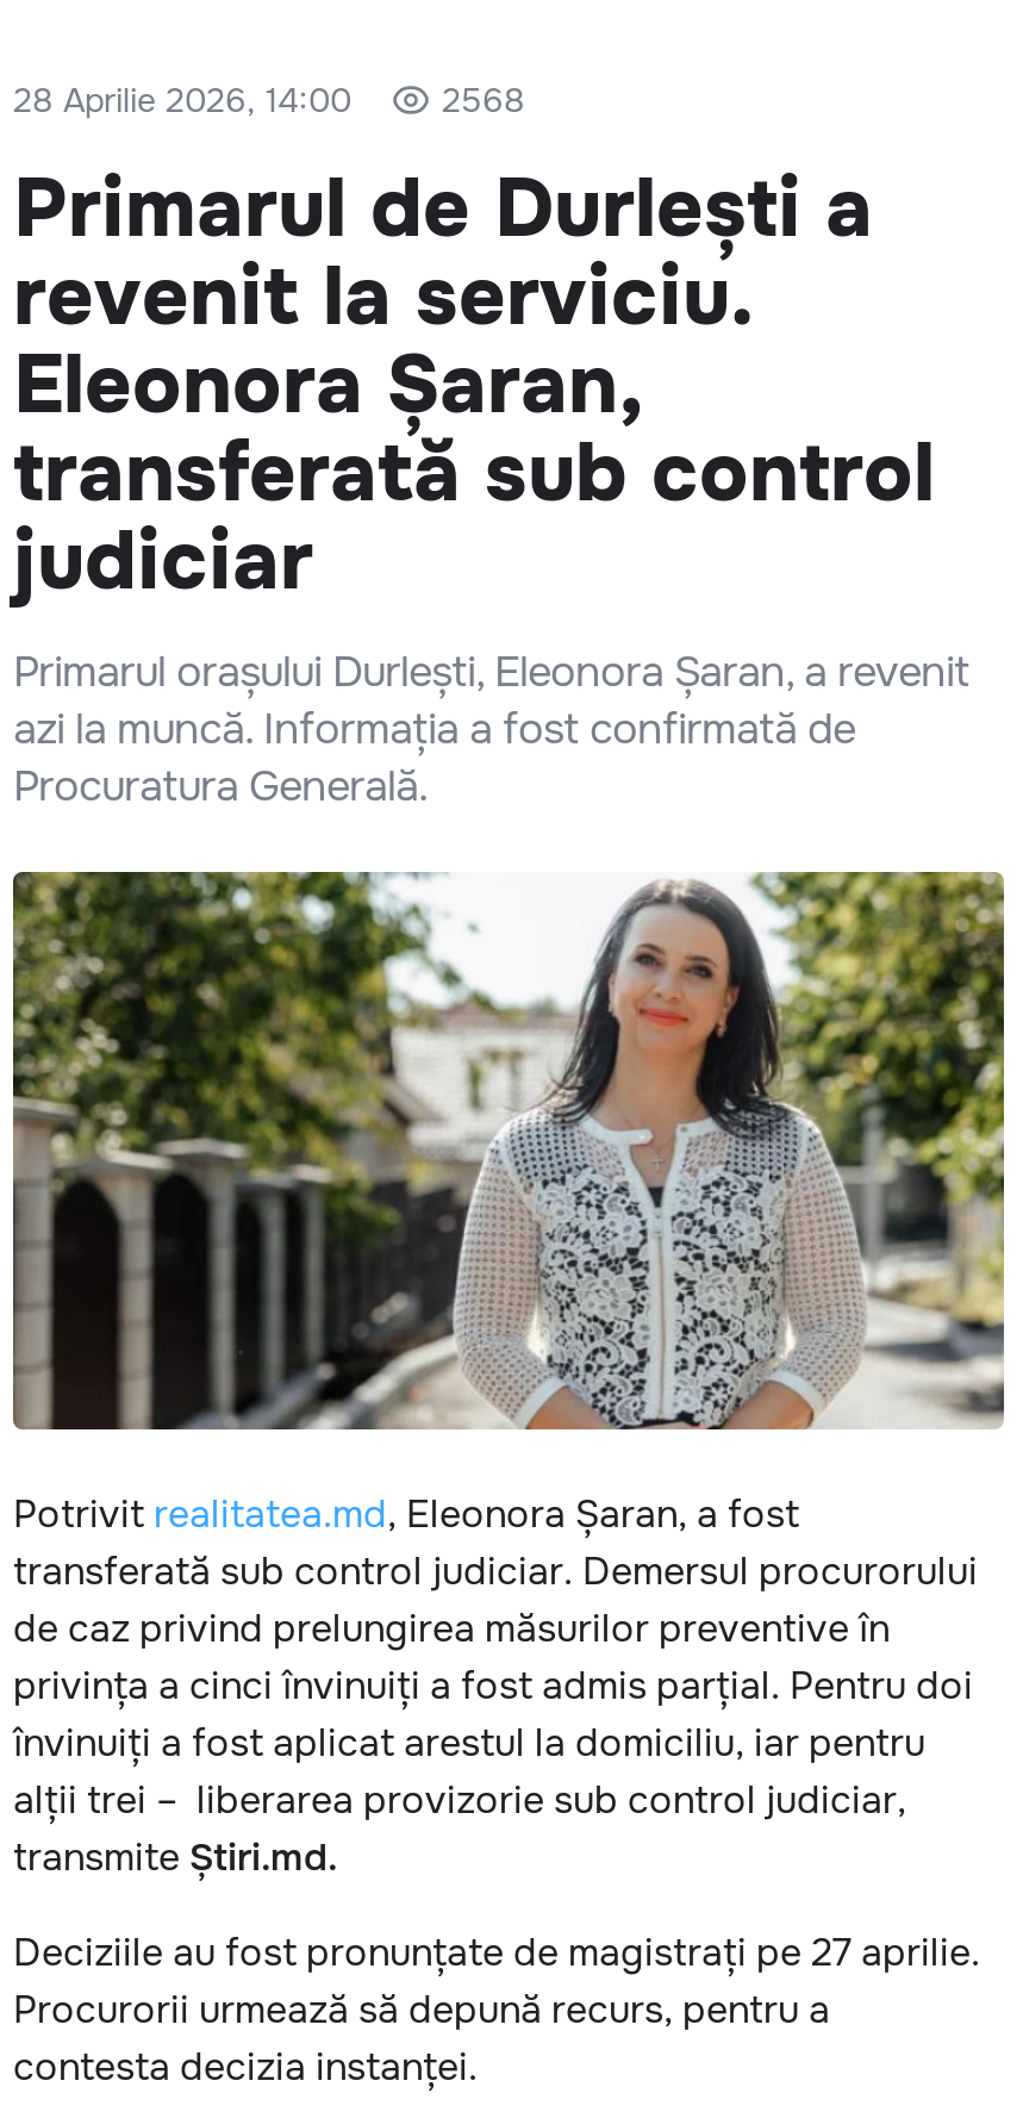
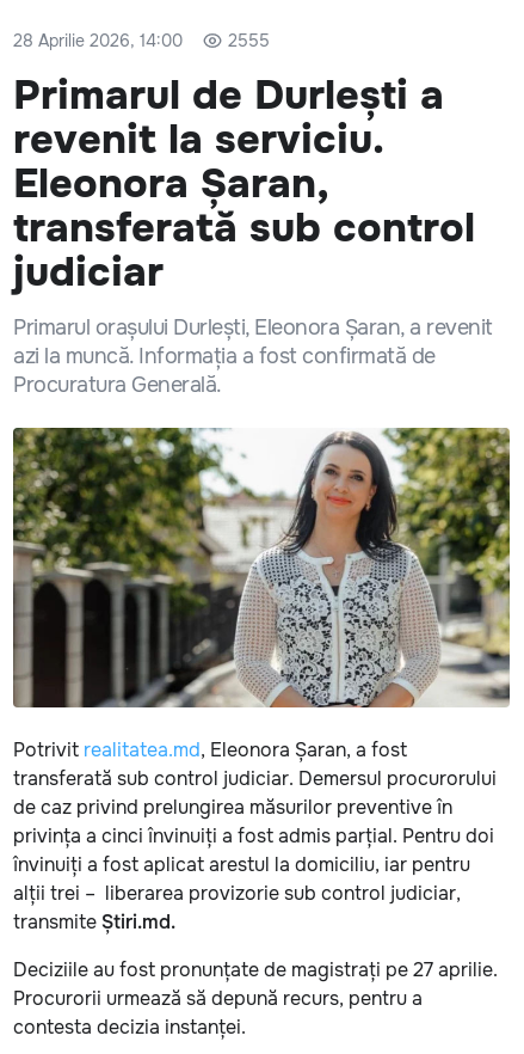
[442,77,525,120] 2568 -> [228,29,270,51] 2555

